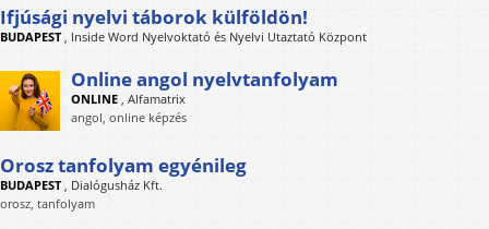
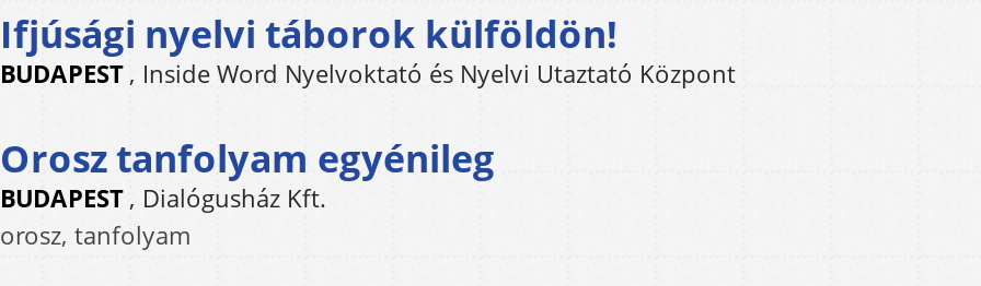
[3,67,338,132] [image] | Online angol nyelvtanfolyam | ONLINE, Alfamatrix | angol, online képzés -> none

